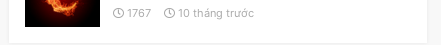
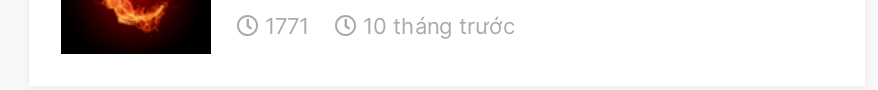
[124,6,254,20] 1767 10 tháng trước -> [259,12,515,40] 1771 10 tháng trước

